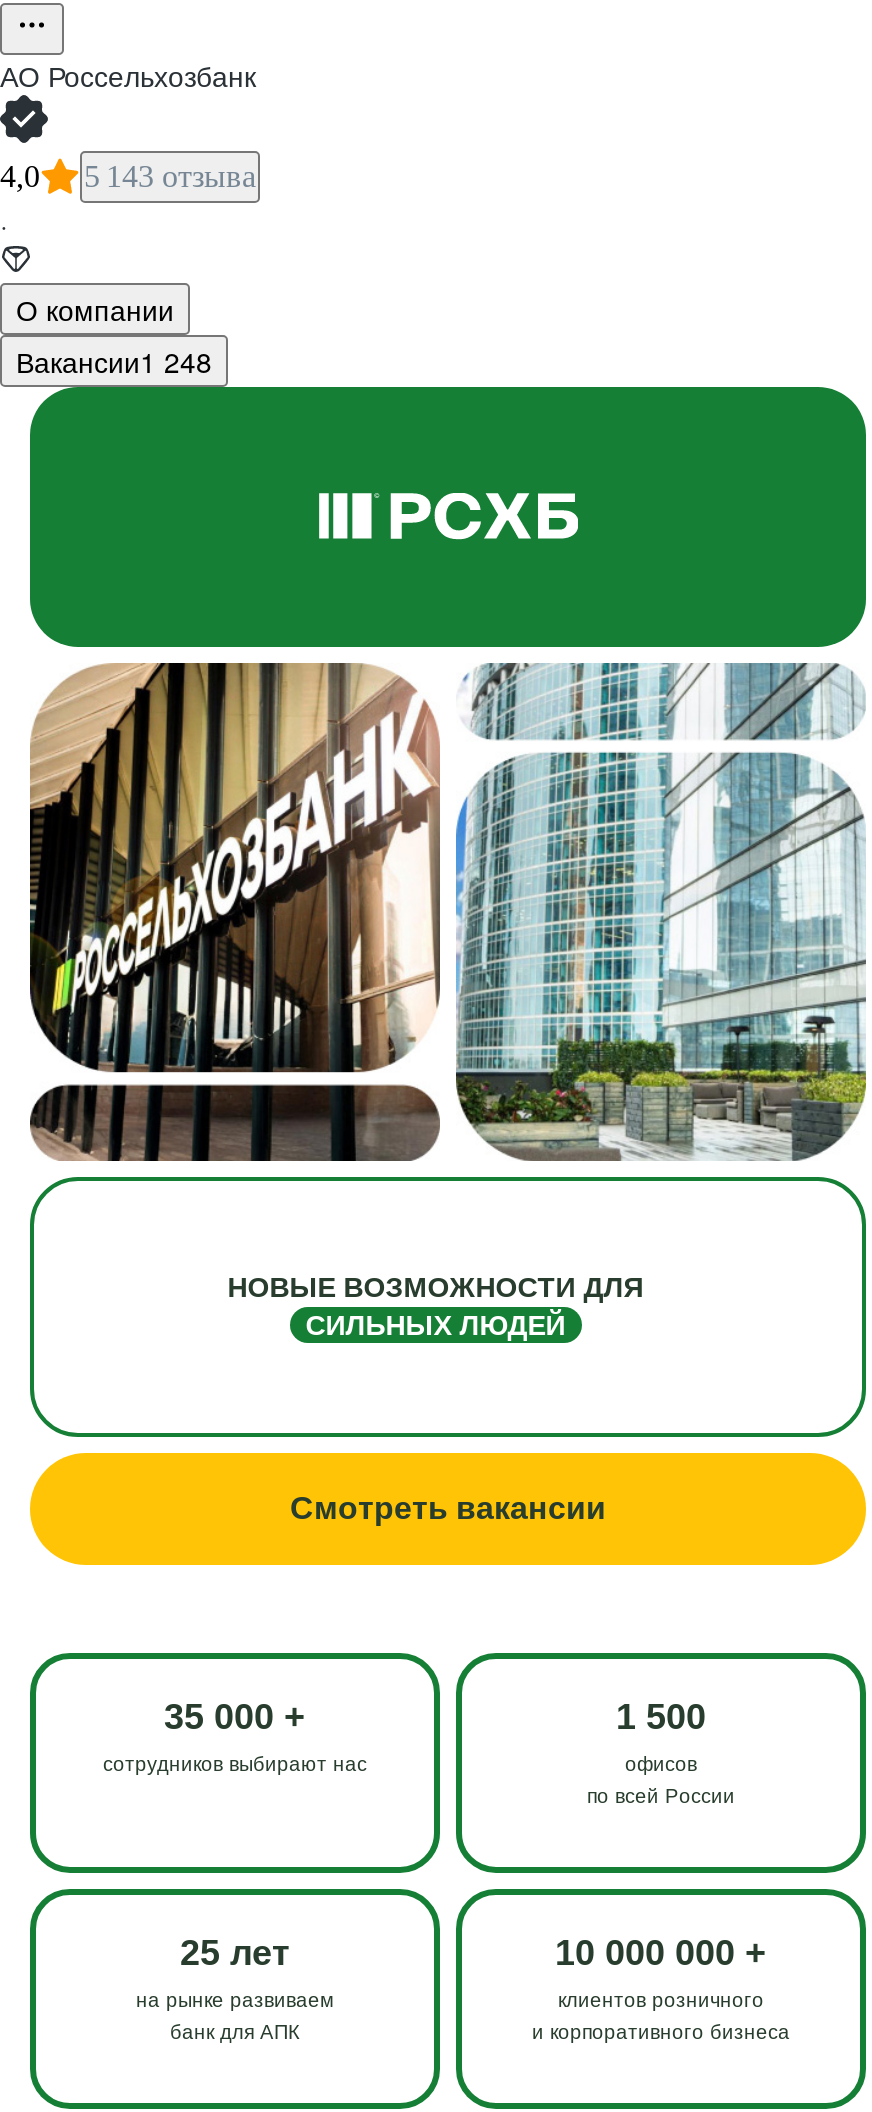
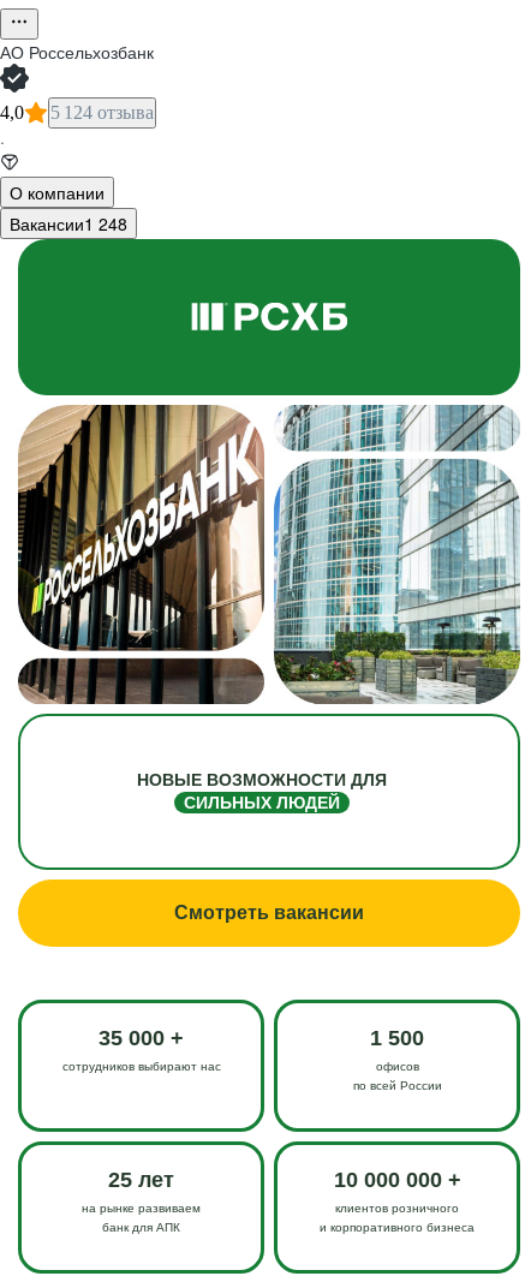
[0,159,256,193] 4,0 5 143 отзыва -> [0,102,154,123] 4,0 5 124 отзыва

